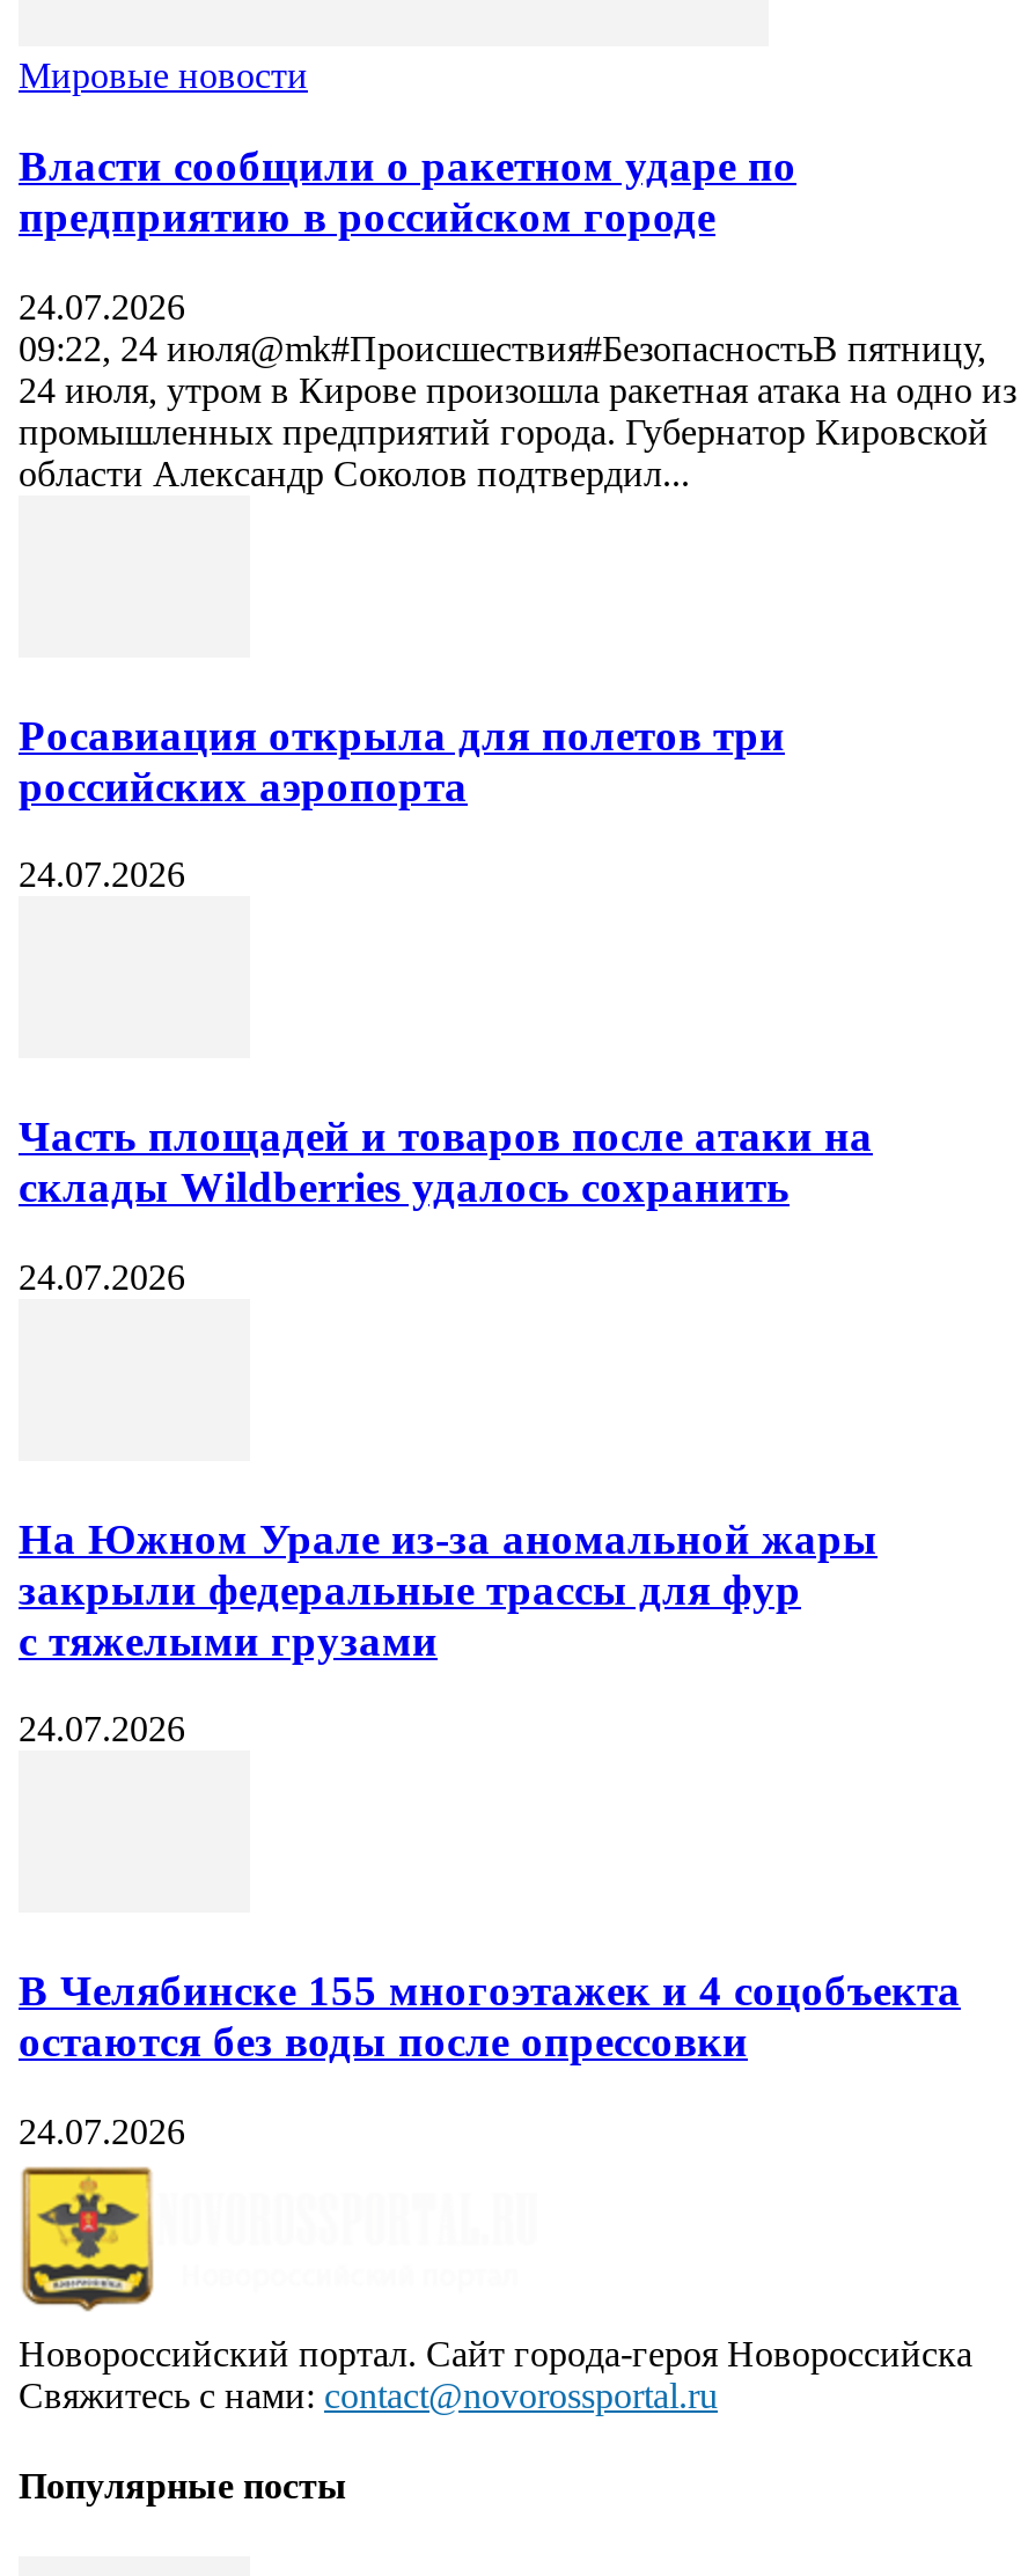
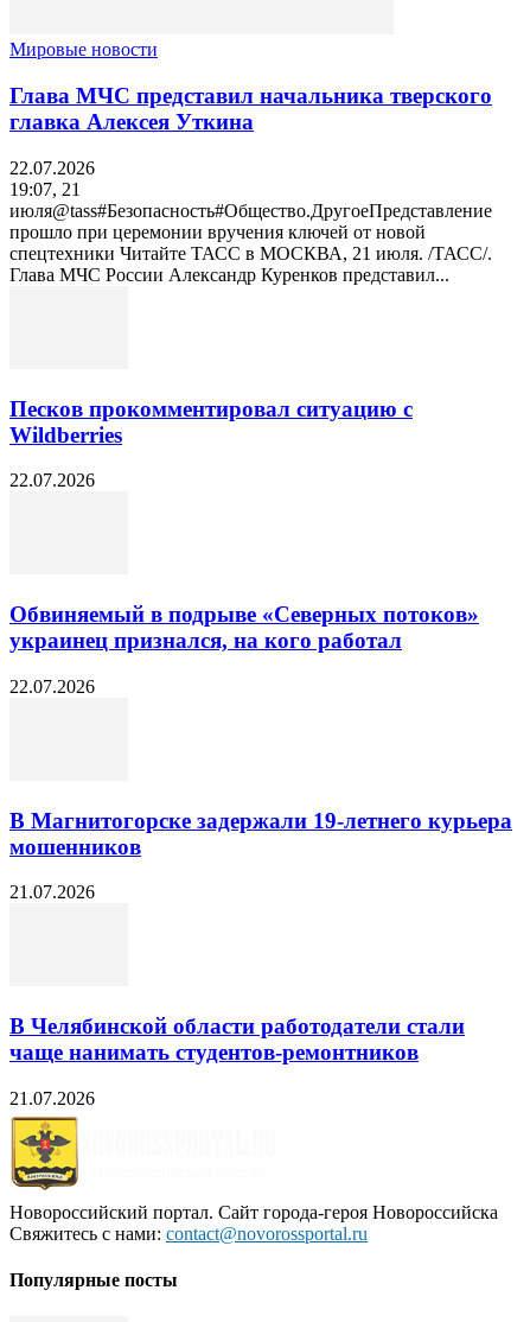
[19,142,796,241] Власти сообщили о ракетном ударе по | предприятию в российском городе -> [9,83,492,134] Глава МЧС представил начальника тверского | главка Алексея Уткина
[19,287,1016,493] 24.07.2026 | 09:22, 24 июля@mk#Происшествия#БезопасностьВ пятницу, | 24 июля, утром в Кирове произошла ракетная атака на одно из | промышленных предприятий города. Губернатор Кировской | области Александр Соколов подтвердил... -> [9,158,492,285] 22.07.2026 | 19:07, 21 | июля@tass#Безопасность#Общество.ДругоеПредставление | прошло при церемонии вручения ключей от новой | спецтехники Читайте ТАСС в МОСКВА, 21 июля. /ТАСС/. | Глава МЧС России Александр Куренков представил...
[19,710,785,810] Росавиация открыла для полетов три | российских аэропорта -> [9,396,413,447] Песков прокомментировал ситуацию с | Wildberries
[19,855,185,894] 24.07.2026 -> [9,470,95,490] 22.07.2026
[19,1112,873,1211] Часть площадей и товаров после атаки на | склады Wildberries удалось сохранить -> [9,602,479,653] Обвиняемый в подрыве «Северных потоков» | украинец признался, на кого работал
[19,1257,185,1296] 24.07.2026 -> [9,676,95,696] 22.07.2026
[19,1513,878,1664] На Южном Урале из‑за аномальной жары | закрыли федеральные трассы для фур | с тяжелыми грузами -> [9,808,512,859] В Магнитогорске задержали 19-летнего курьера | мошенников
[19,1709,185,1749] 24.07.2026 -> [9,882,95,902] 21.07.2026
[19,1966,961,2065] В Челябинске 155 многоэтажек и 4 соцобъекта | остаются без воды после опрессовки -> [9,1013,465,1064] В Челябинской области работодатели стали | чаще нанимать студентов-ремонтников
[19,2111,185,2150] 24.07.2026 -> [9,1088,95,1108] 21.07.2026

